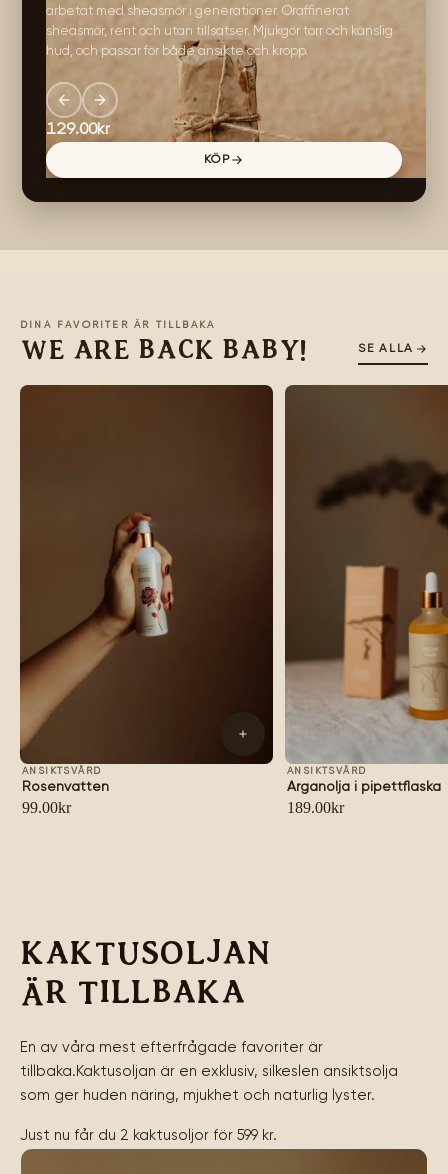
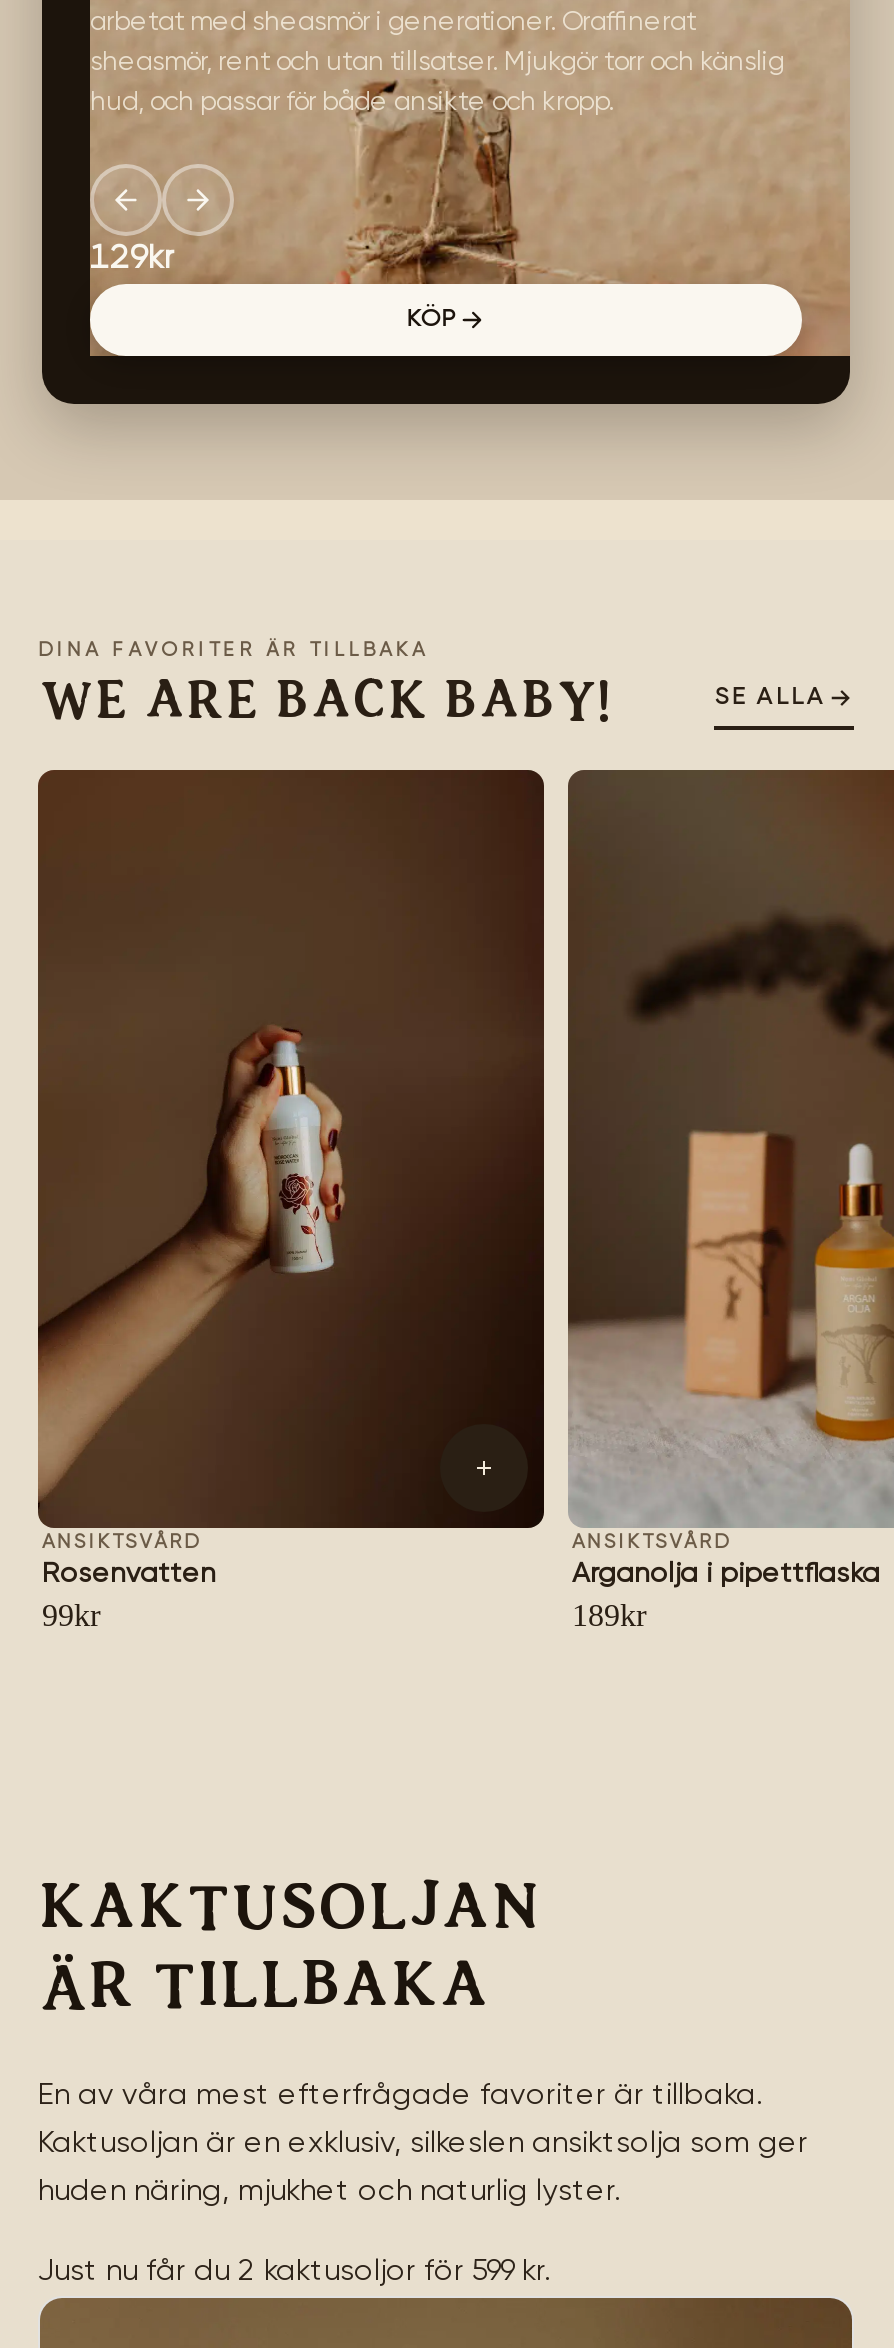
[46,122,110,138] 129.00kr -> [90,244,174,276] 129kr
[22,799,71,816] 99.00kr -> [42,1599,100,1633] 99kr
[287,799,344,816] 189.00kr -> [572,1599,646,1633] 189kr

